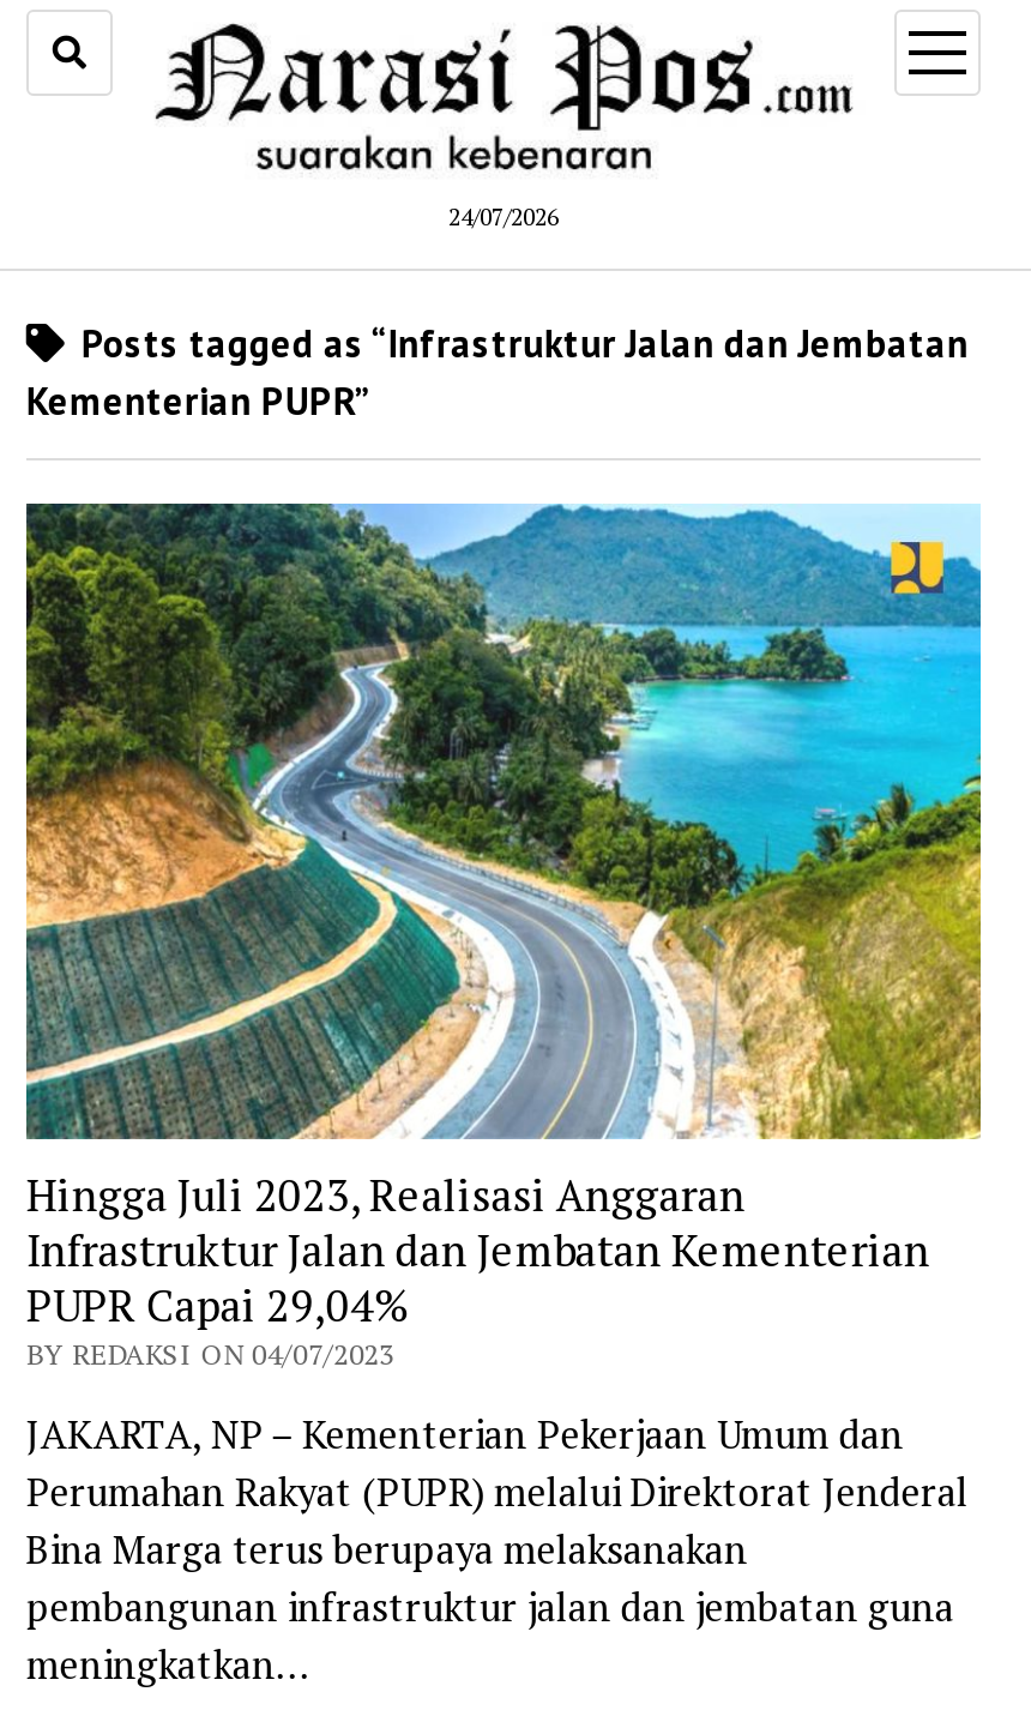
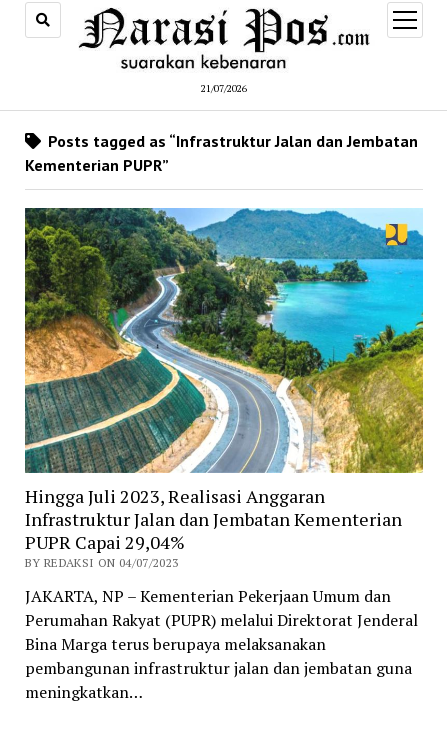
[448,200,559,231] 24/07/2026 -> [201,81,247,94] 21/07/2026

